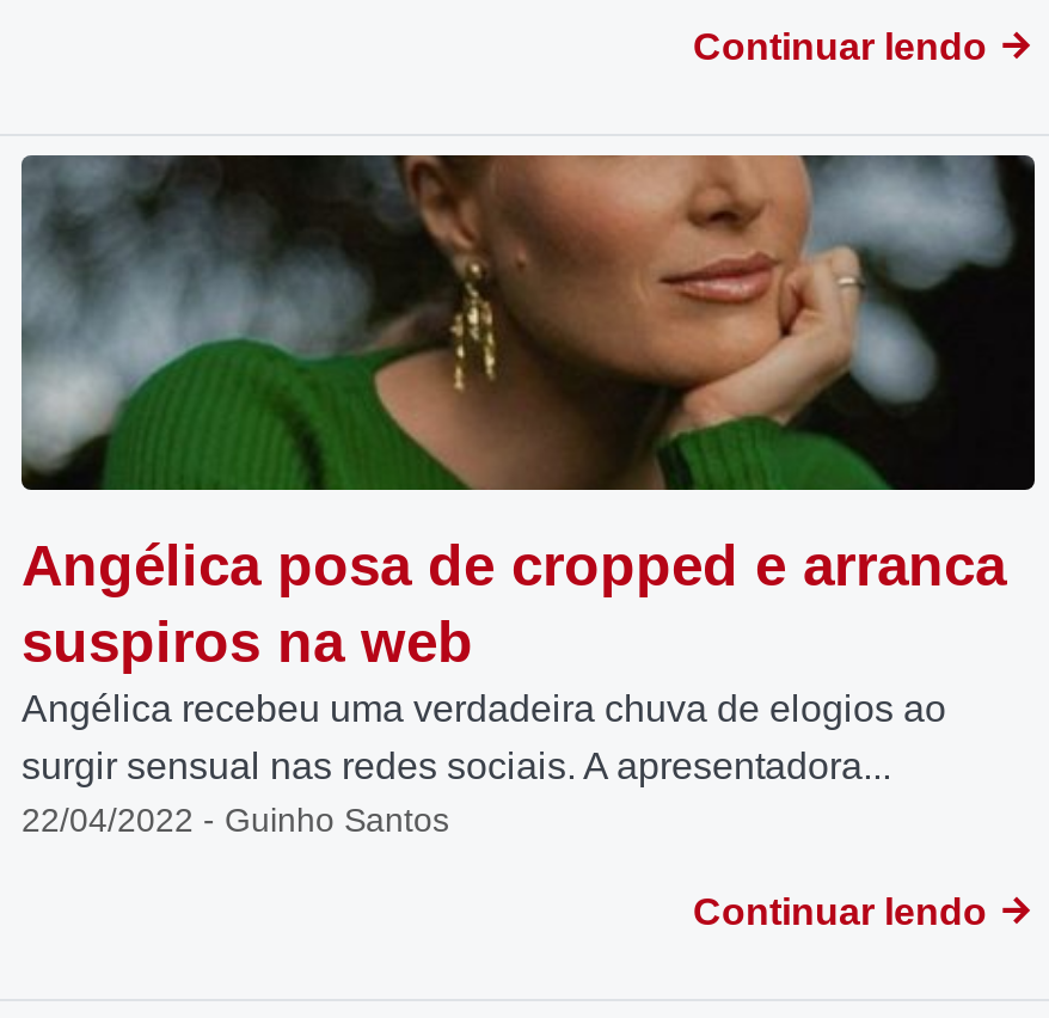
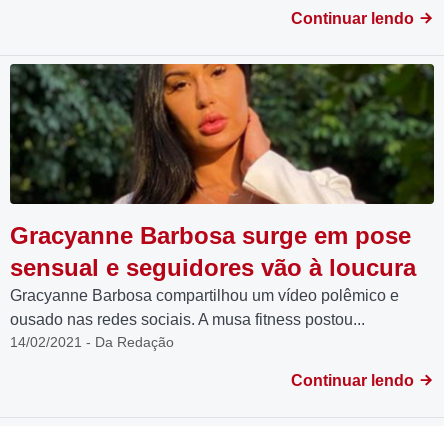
[19,153,1032,839] [image] | Angélica posa de cropped e arranca | suspiros na web | Angélica recebeu uma verdadeira chuva de elogios ao | surgir sensual nas redes sociais. A apresentadora... | 22/04/2022 - Guinho Santos -> [9,63,434,350] [image] | Gracyanne Barbosa surge em pose | sensual e seguidores vão à loucura | Gracyanne Barbosa compartilhou um vídeo polêmico e | ousado nas redes sociais. A musa fitness postou... | 14/02/2021 - Da Redação

